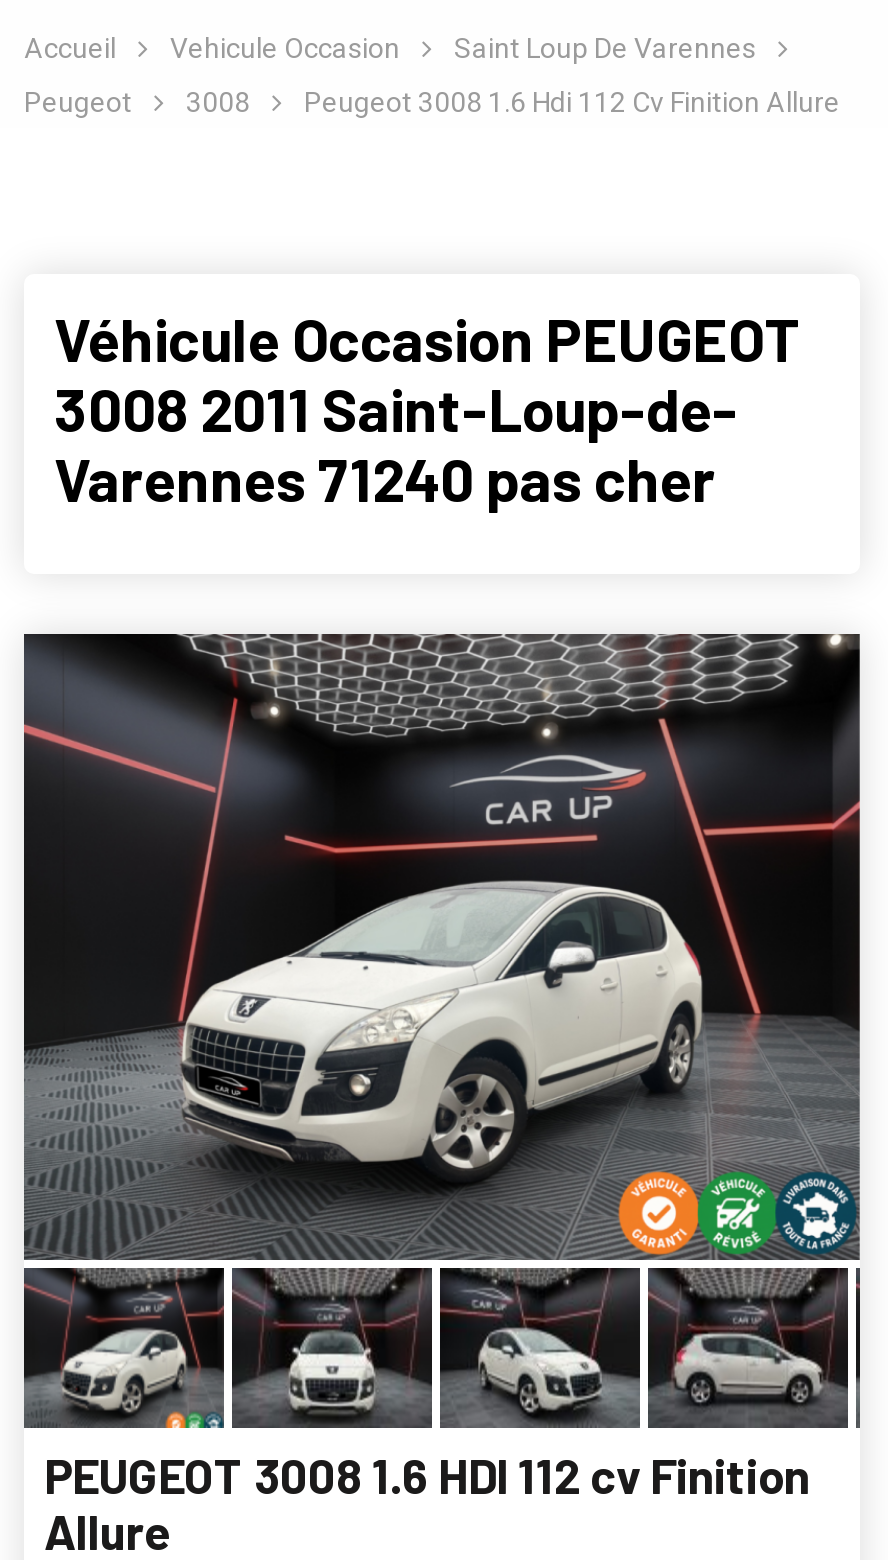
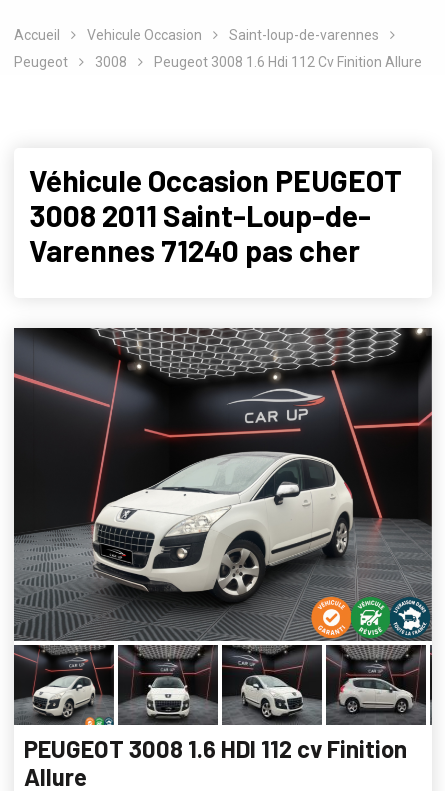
[454,32,756,64] Saint Loup De Varennes -> [229,27,379,43] Saint-loup-de-varennes

